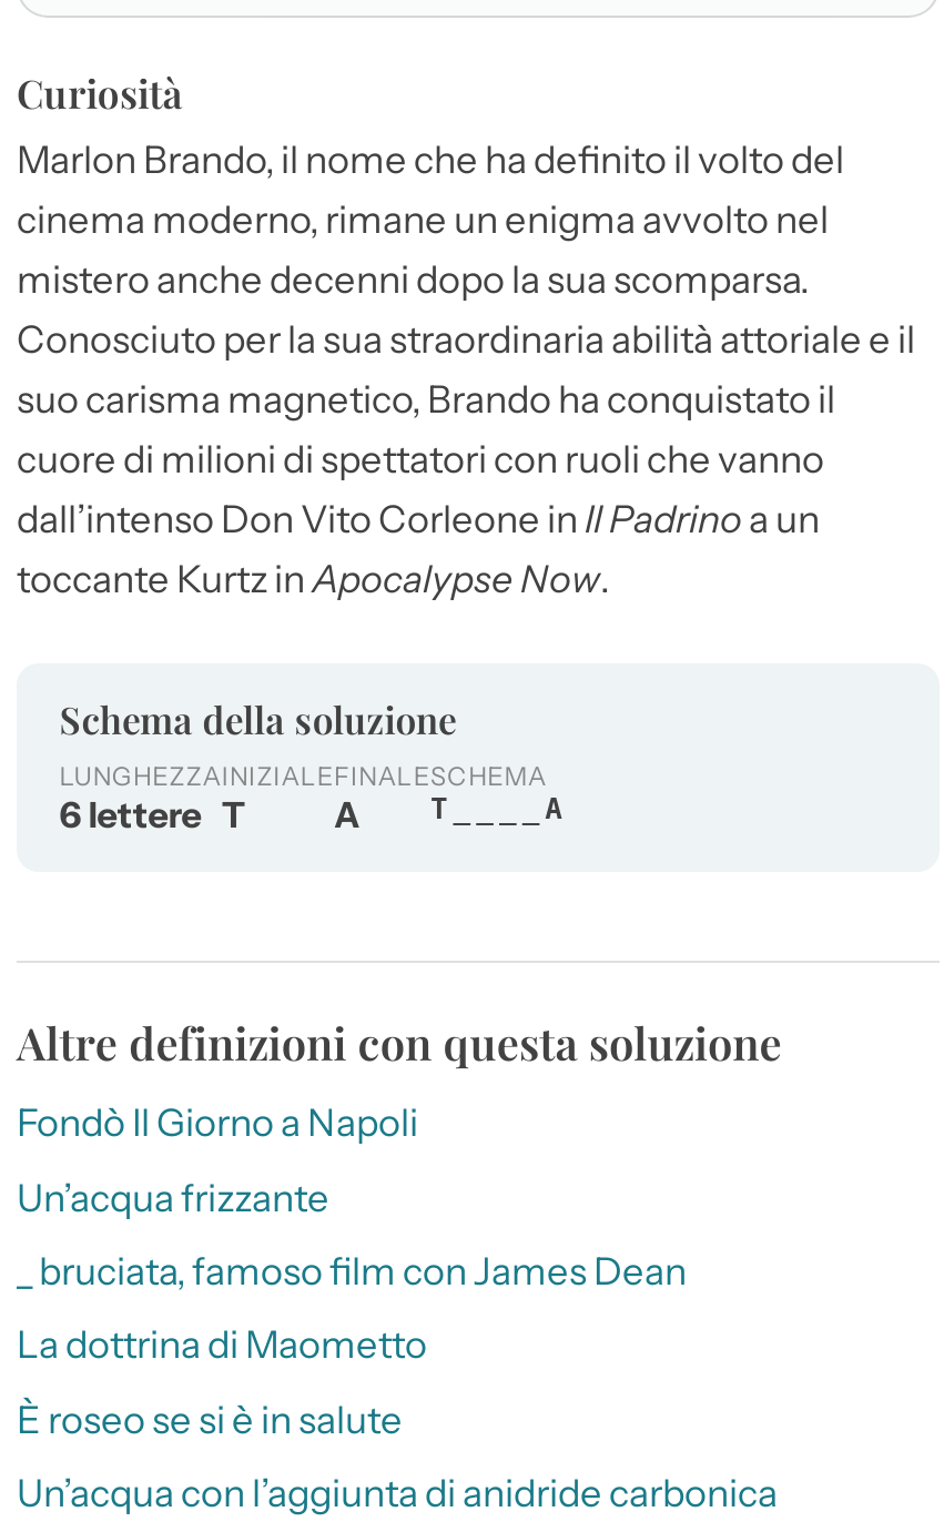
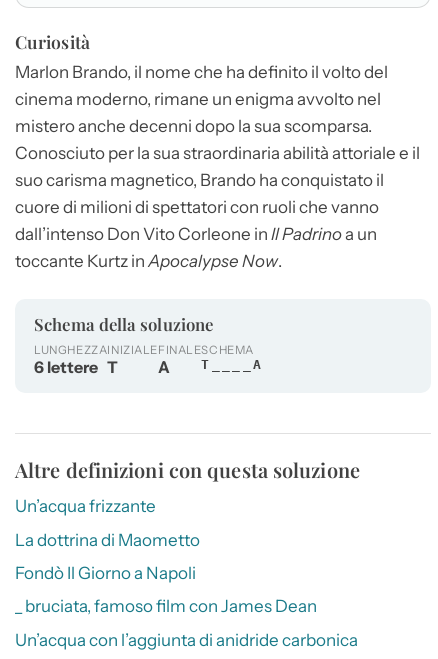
moved [17,1101,418,1146] -> [15,563,196,583]: Fondò Il Giorno a Napoli
moved [17,1249,687,1294] -> [15,596,317,616]: _ bruciata, famoso film con James Dean
moved [17,1323,427,1368] -> [15,530,200,550]: La dottrina di Maometto
[17,1398,403,1442] È roseo se si è in salute -> none

